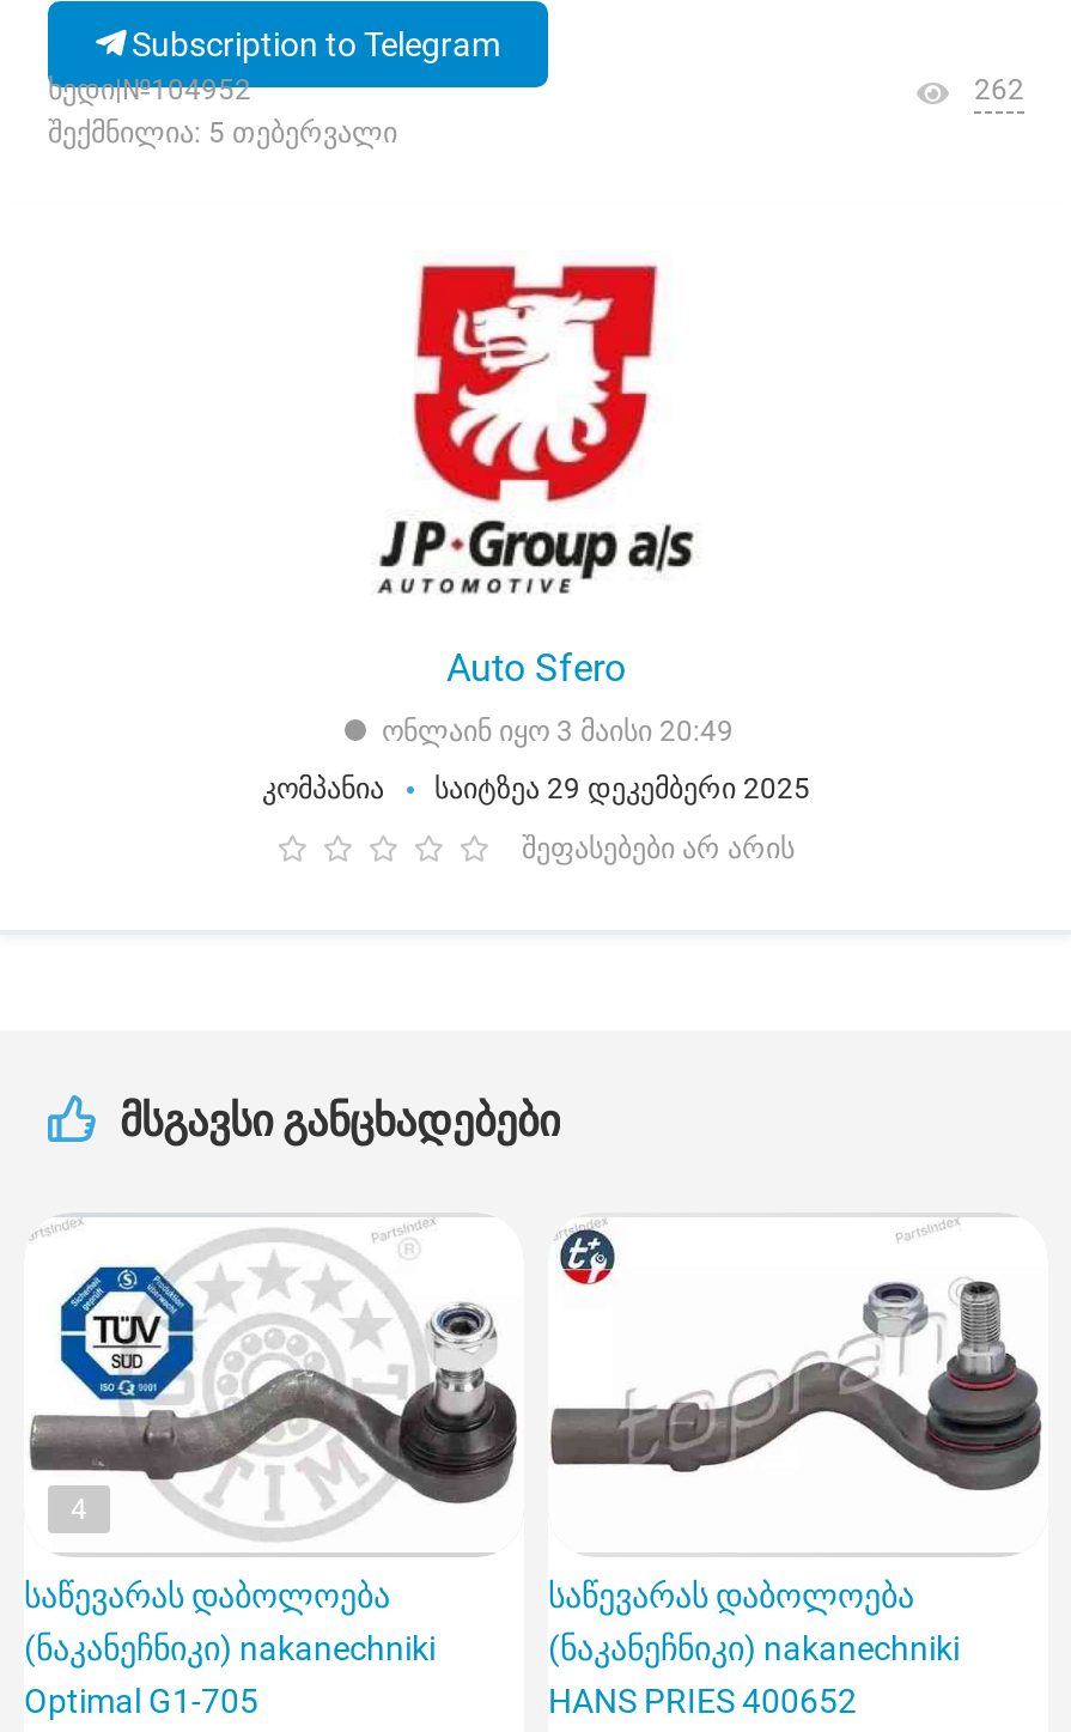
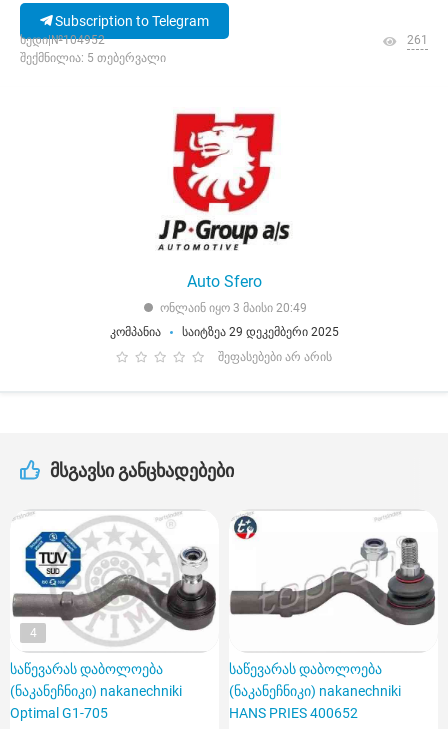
[974,73,1024,107] 262 -> [407,33,428,47] 261

